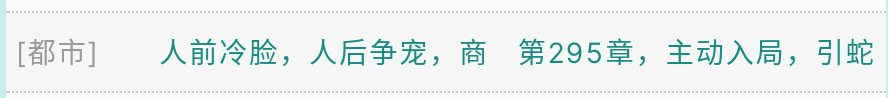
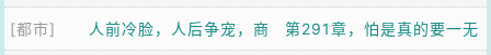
[518,35,876,69] 第295章，主动入局，引蛇 -> [285,19,479,38] 第291章，怕是真的要一无

